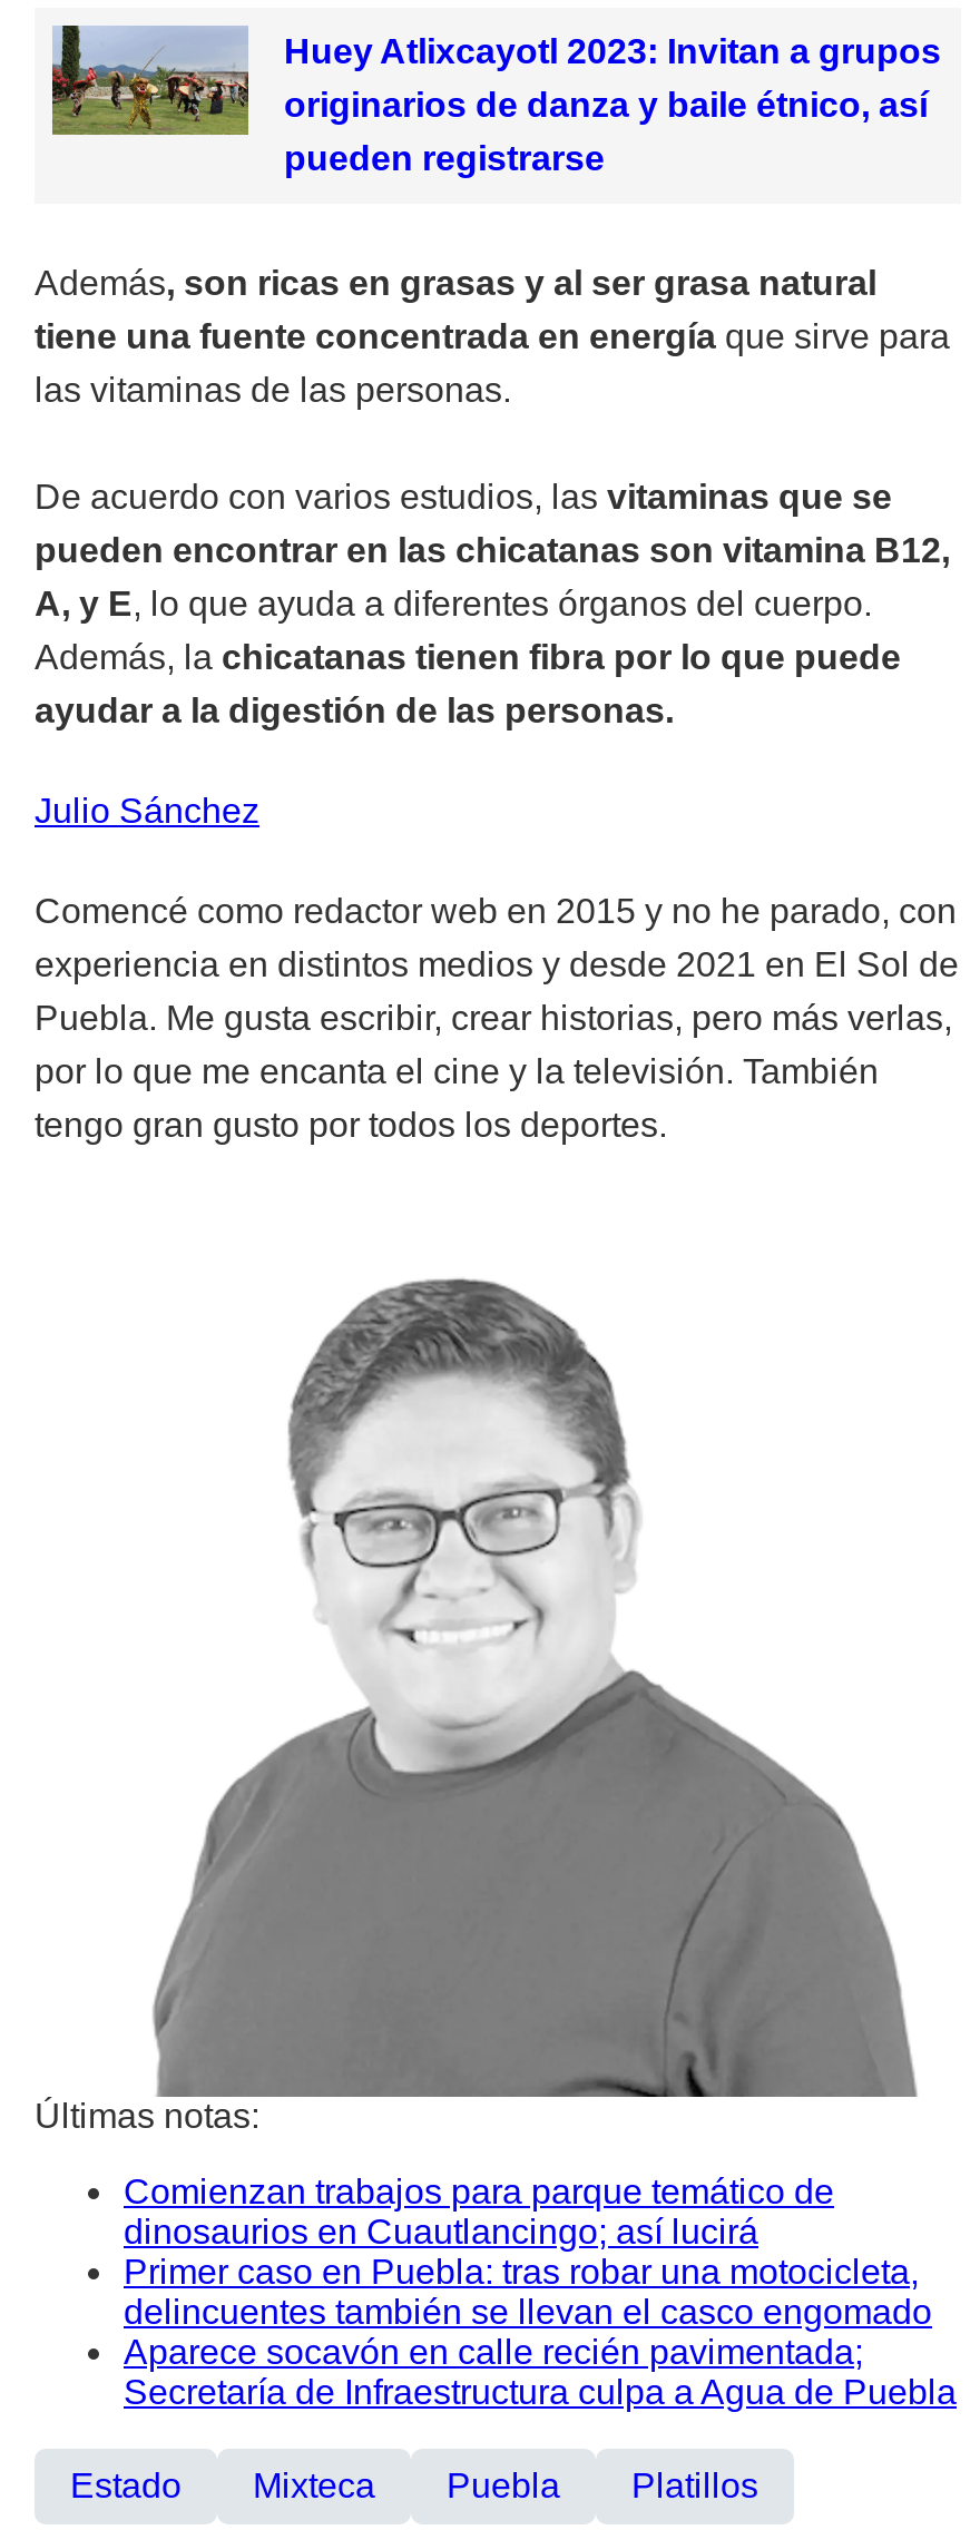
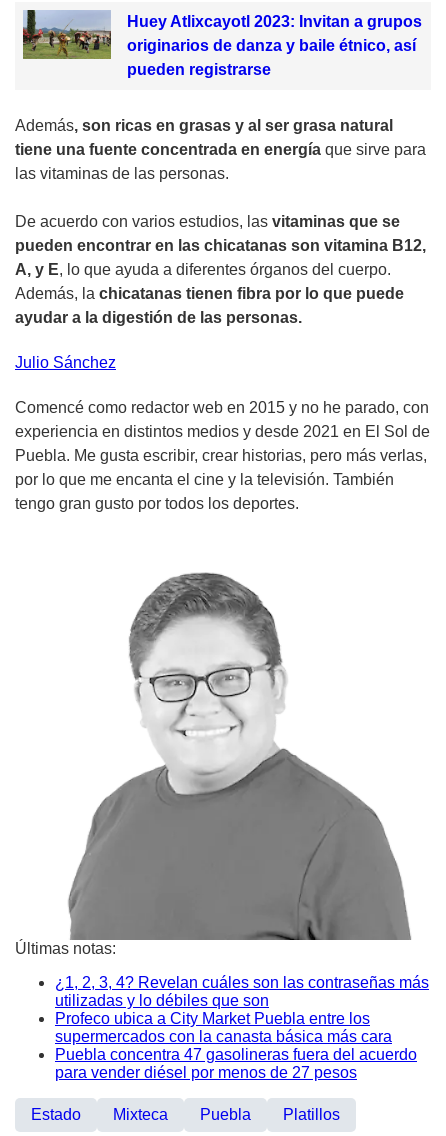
[124,2172,957,2410] Comienzan trabajos para parque temático de | dinosaurios en Cuautlancingo; así lucirá | Primer caso en Puebla: tras robar una motocicleta, | delincuentes también se llevan el casco engomado | Aparece socavón en calle recién pavimentada; | Secretaría de Infraestructura culpa a Agua de Puebla -> [55,974,429,1081] ¿1, 2, 3, 4? Revelan cuáles son las contraseñas más | utilizadas y lo débiles que son | Profeco ubica a City Market Puebla entre los | supermercados con la canasta básica más cara | Puebla concentra 47 gasolineras fuera del acuerdo | para vender diésel por menos de 27 pesos

